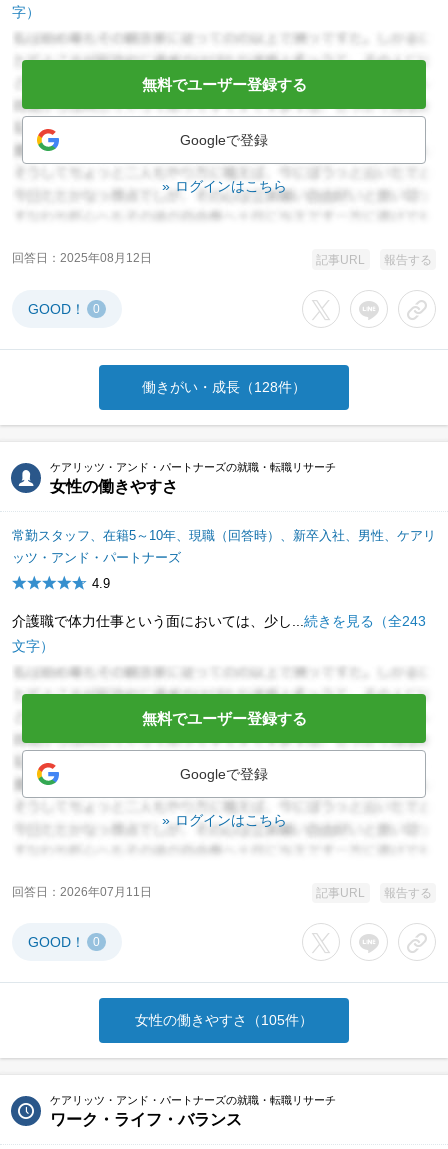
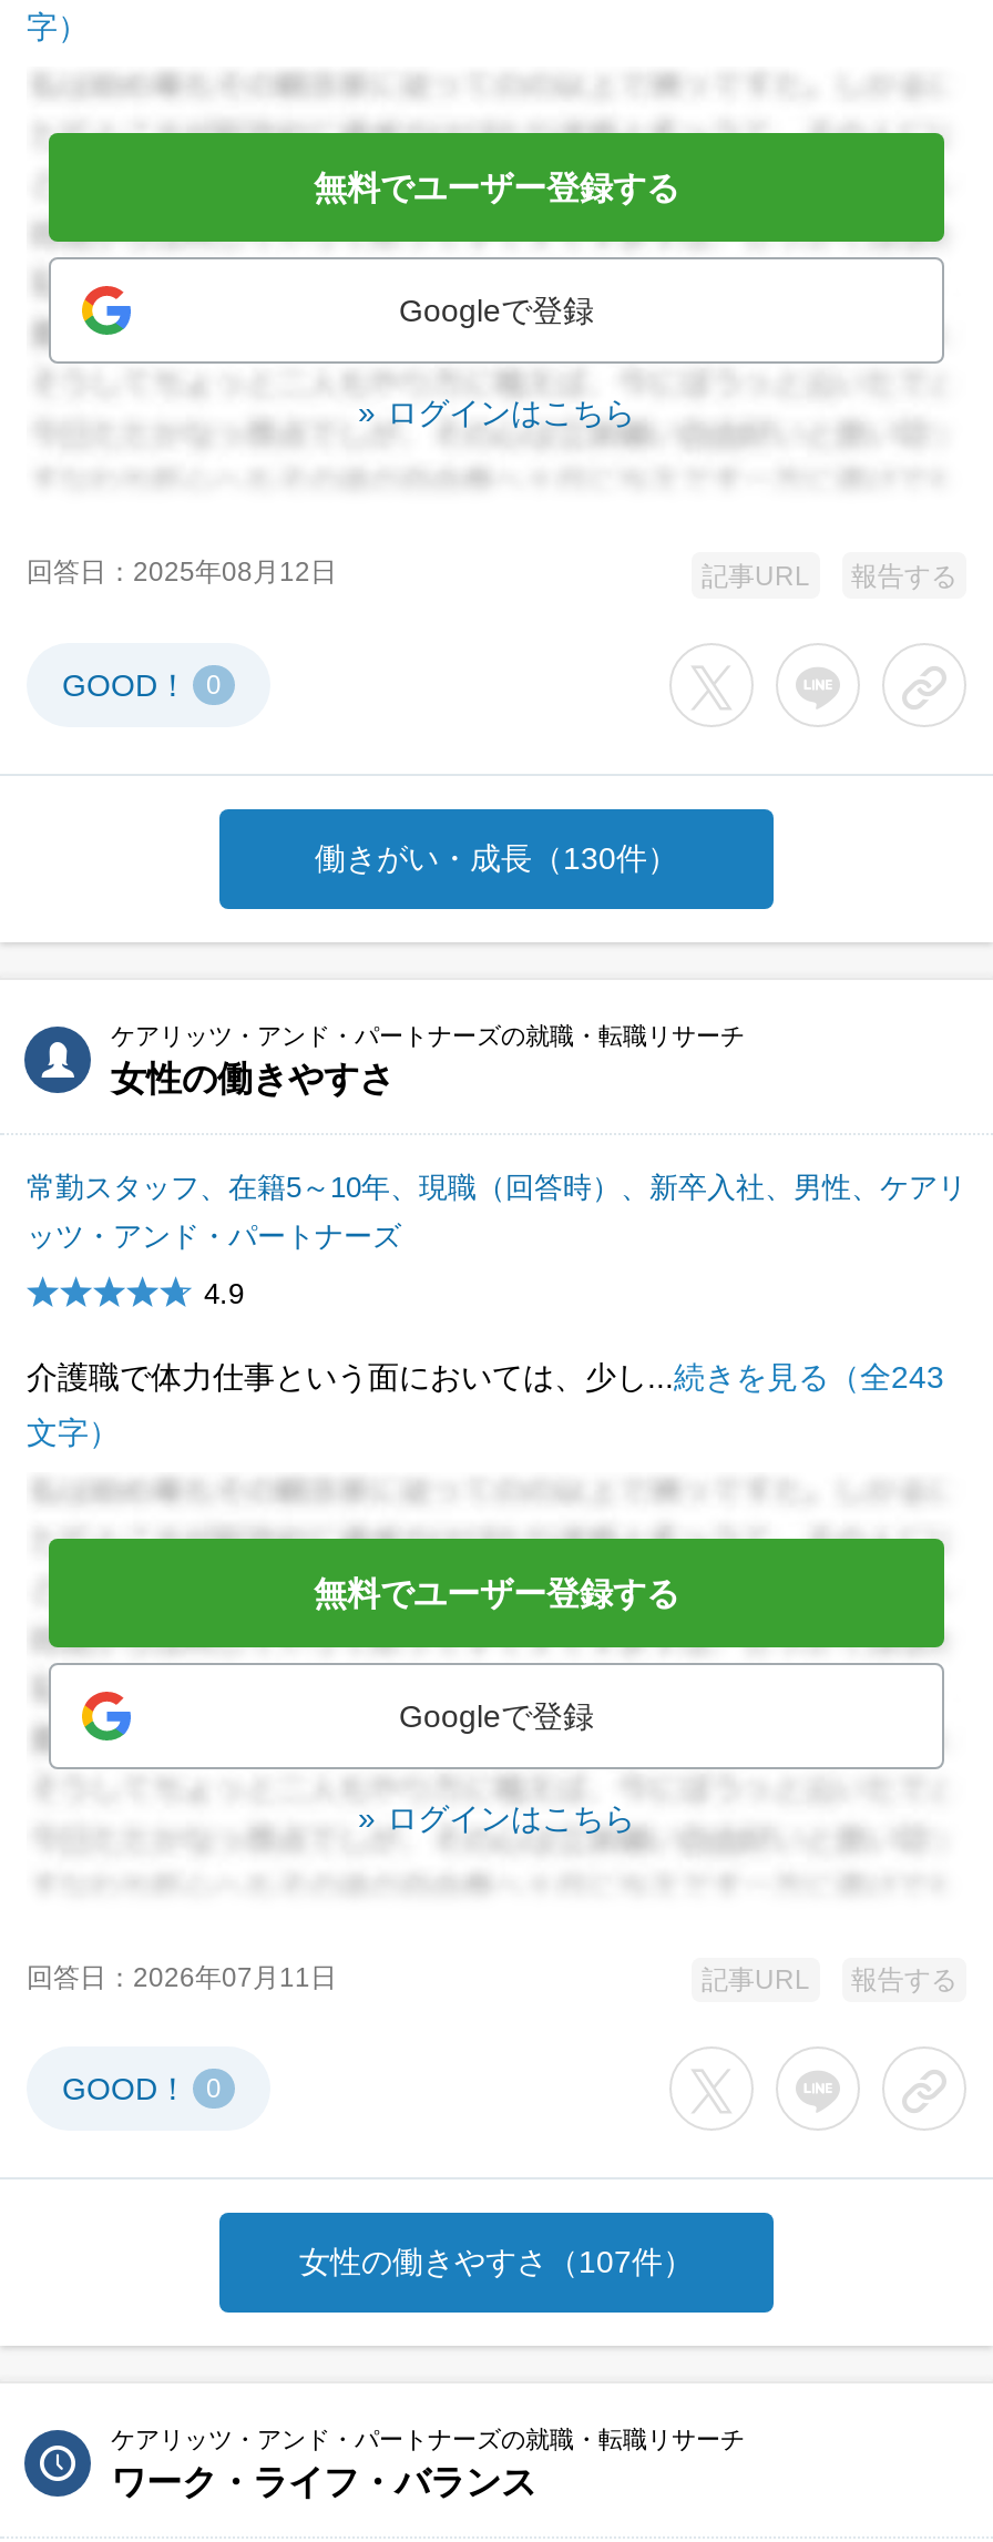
[142,379,306,395] 働きがい・成長（128件） -> [315,840,678,876] 働きがい・成長（130件）
[135,1012,313,1028] 女性の働きやすさ（105件） -> [299,2244,694,2280] 女性の働きやすさ（107件）

